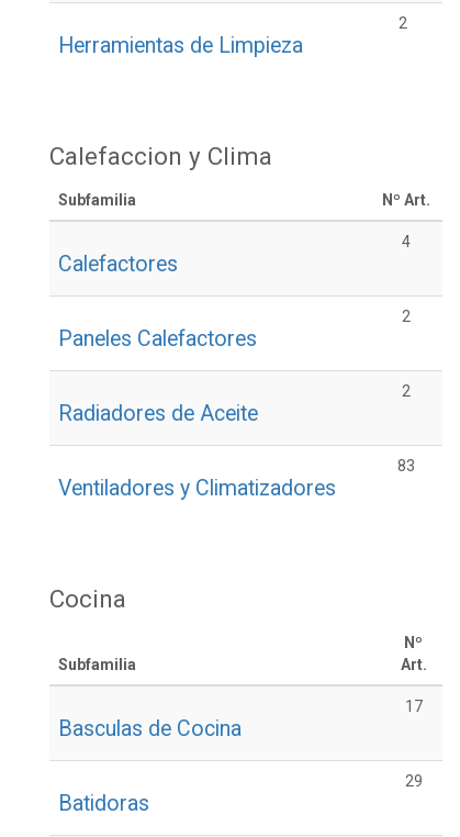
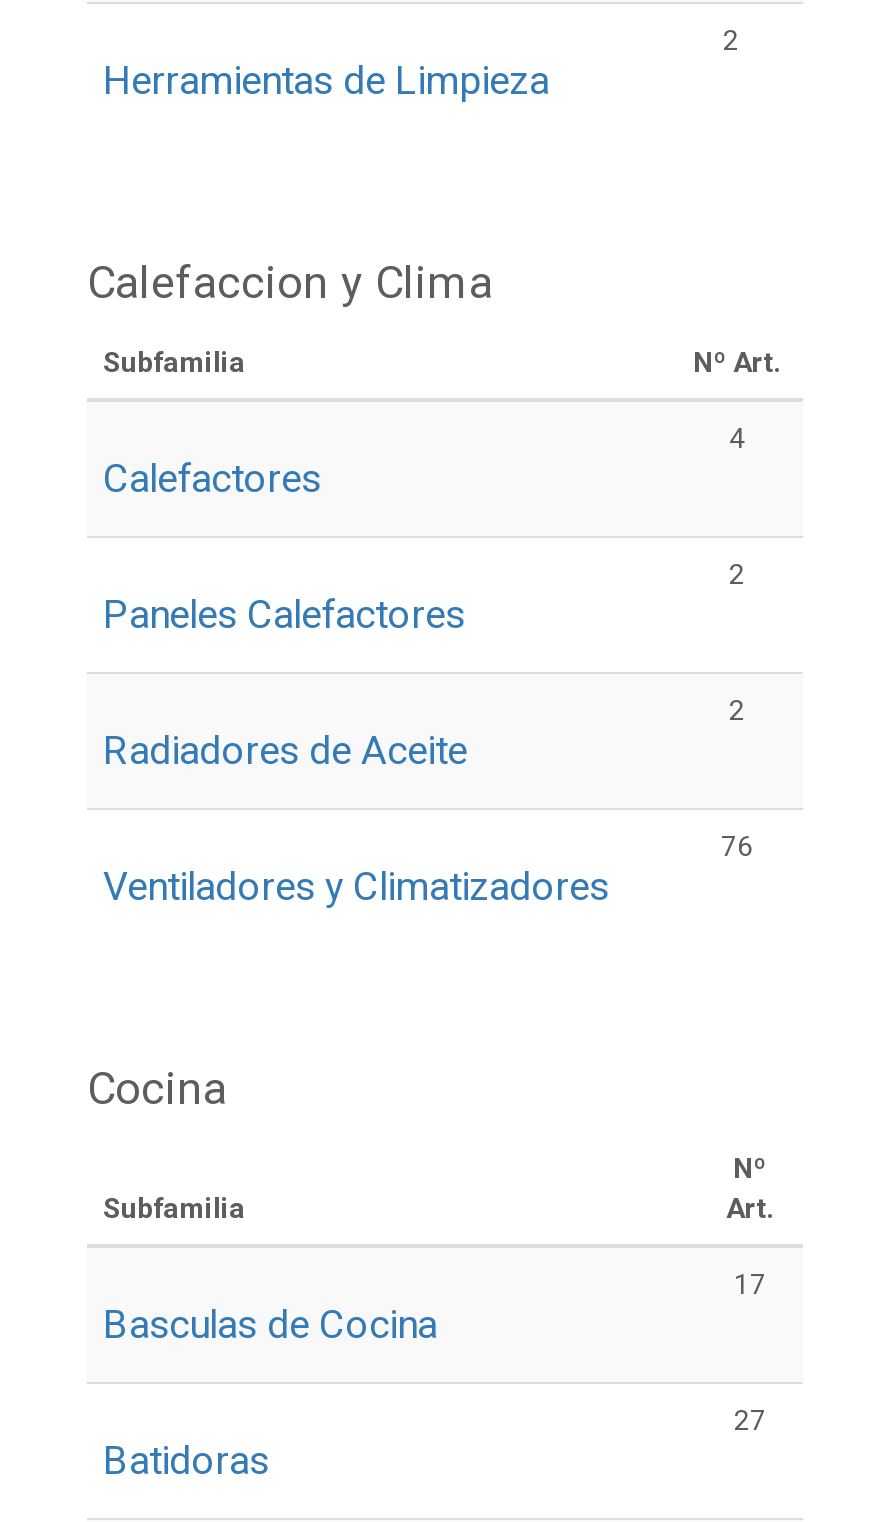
[397,457,415,475] 83 -> [721,830,753,862] 76
[405,772,422,790] 29 -> [734,1404,766,1436] 27

